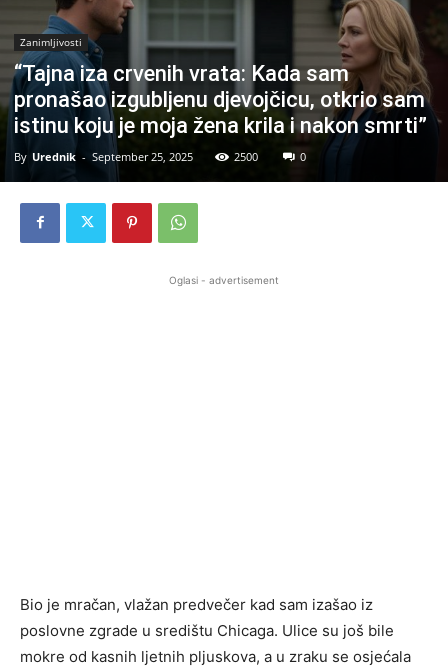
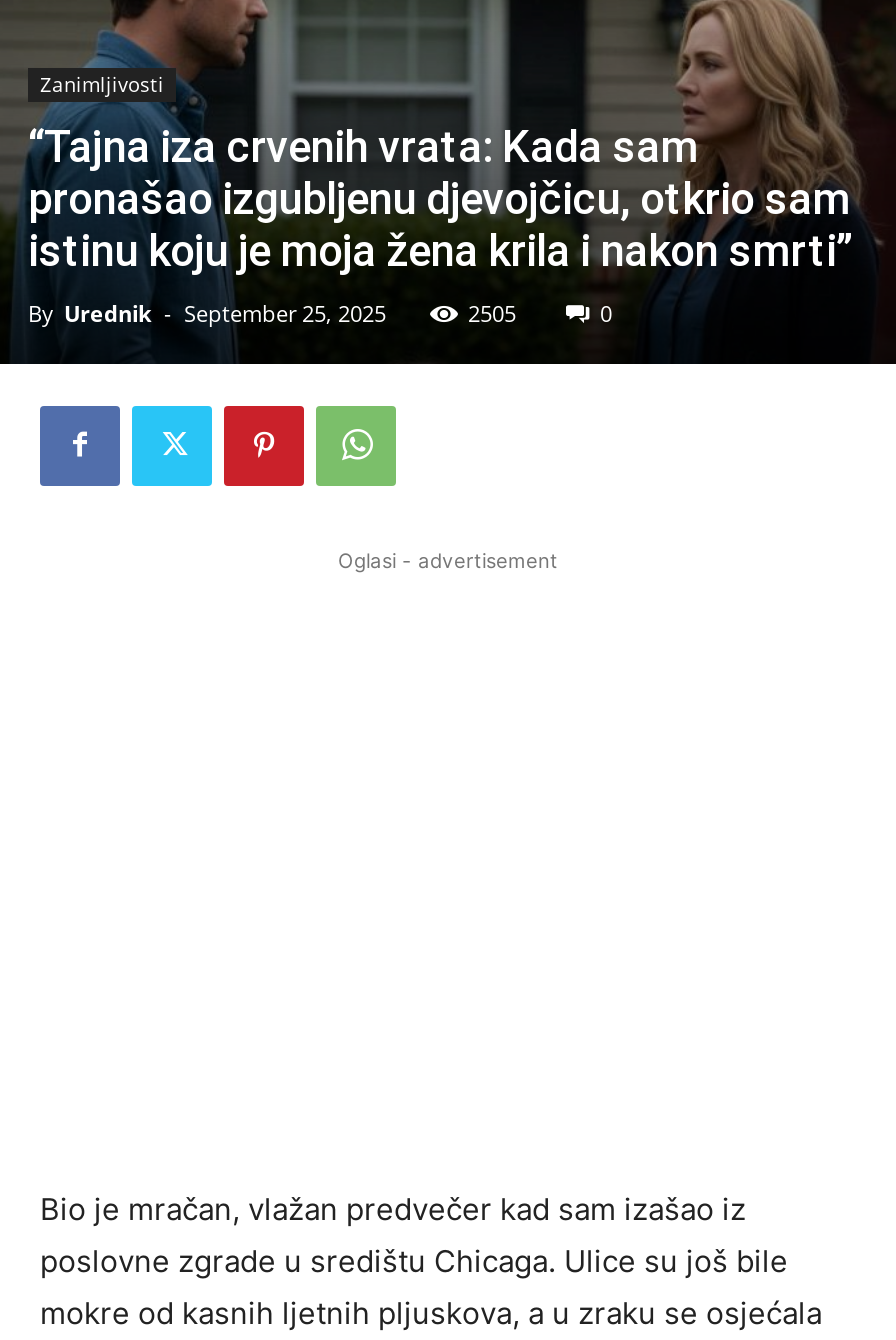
[234,149,258,164] 2500 -> [468,297,516,327] 2505

